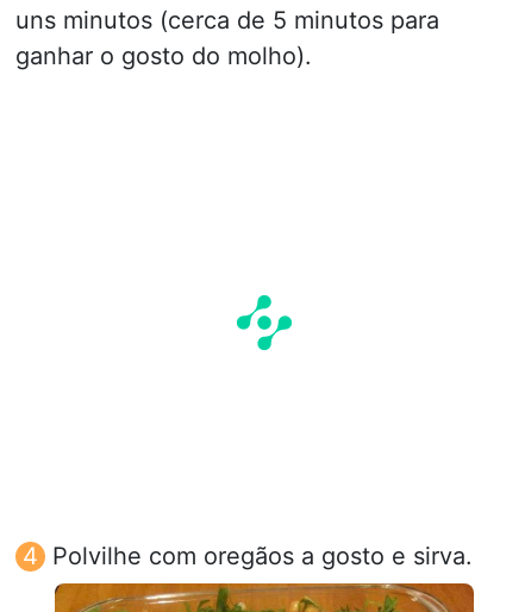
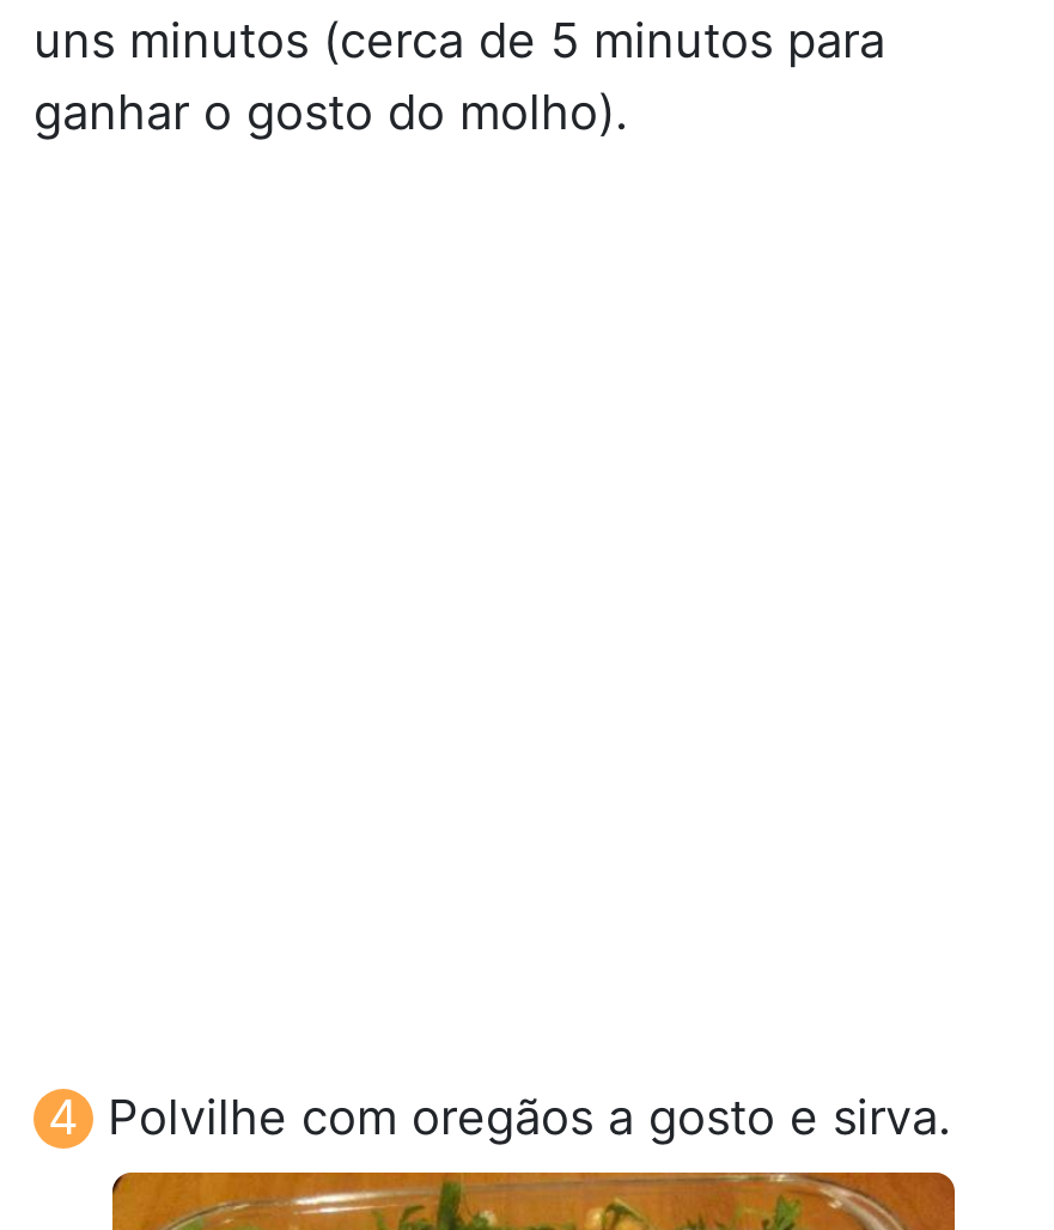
[236,294,293,351] [image] -> none

